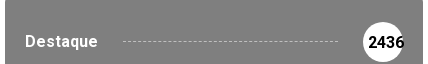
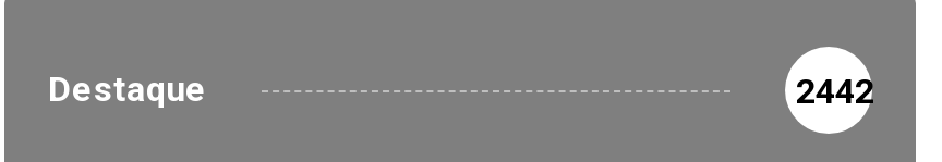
[368,33,404,52] 2436 -> [796,71,874,112] 2442

